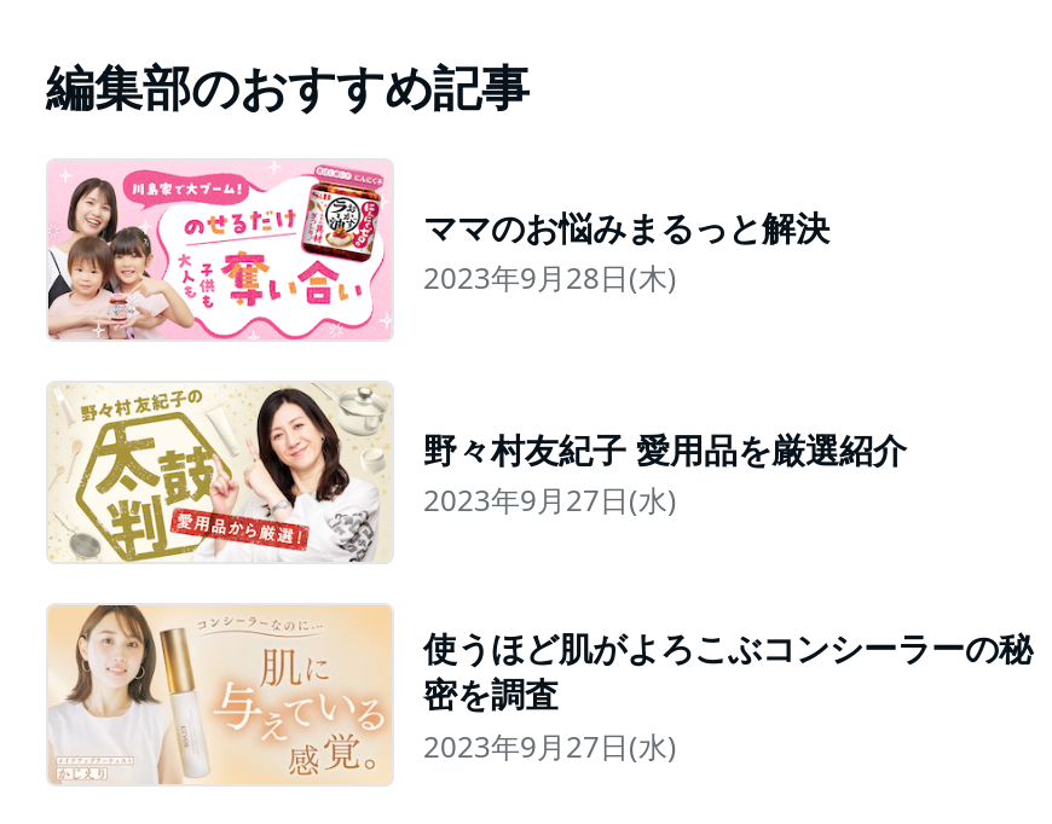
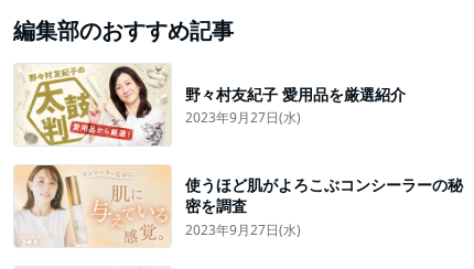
[46,163,830,342] [image] | ママのお悩みまるっと解決 | 2023年9月28日(木) -> none

